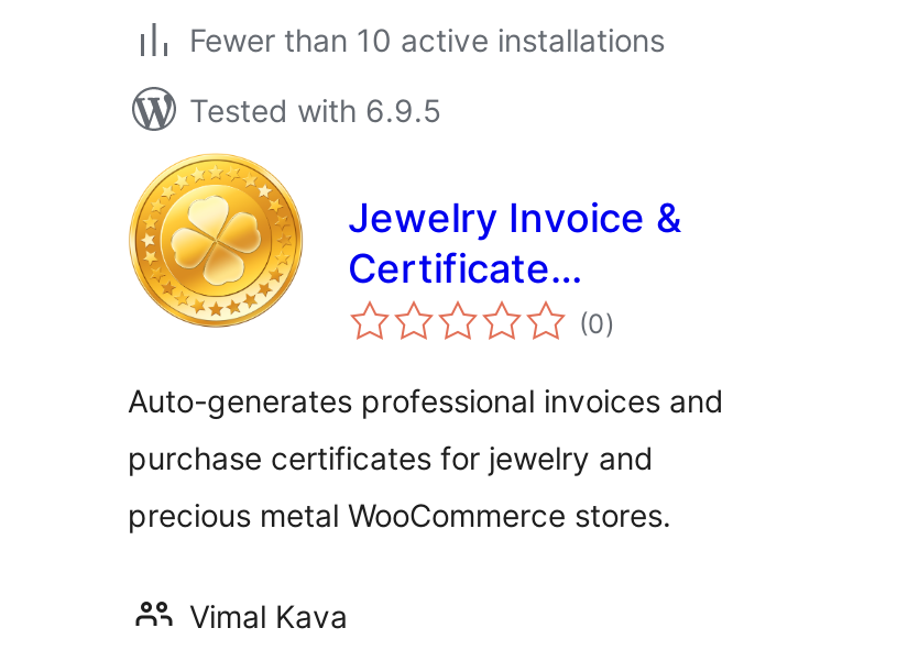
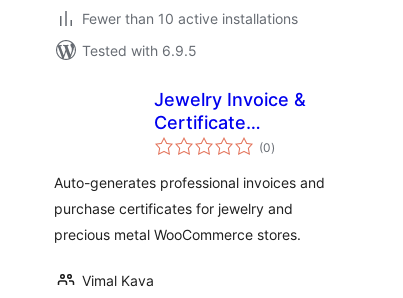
[128,151,306,331] [image] -> none

